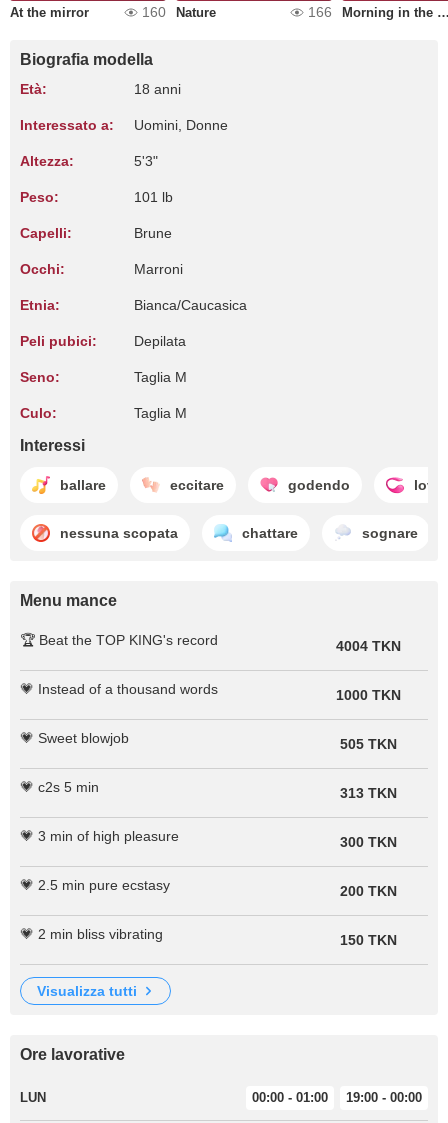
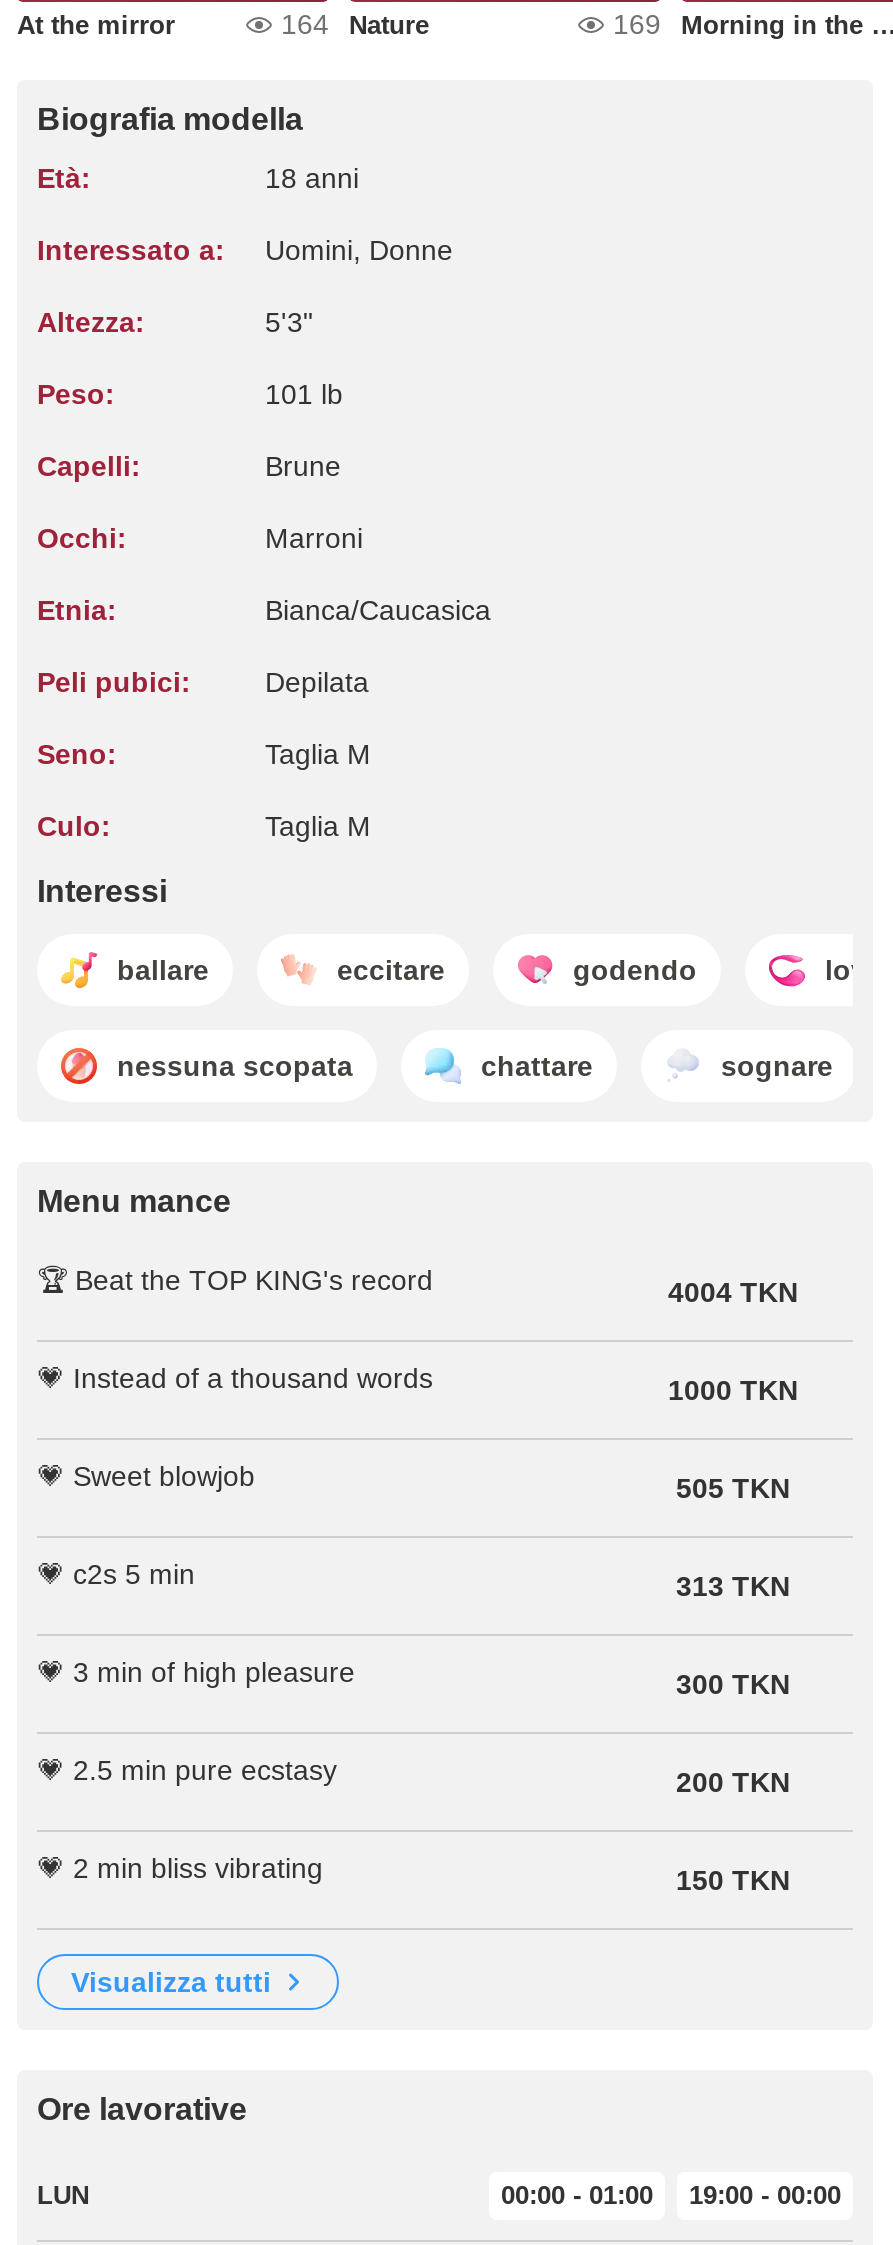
[142,4,216,20] 160 Nature -> [281,8,429,40] 164 Nature
[308,4,332,20] 166 -> [613,8,661,40] 169

